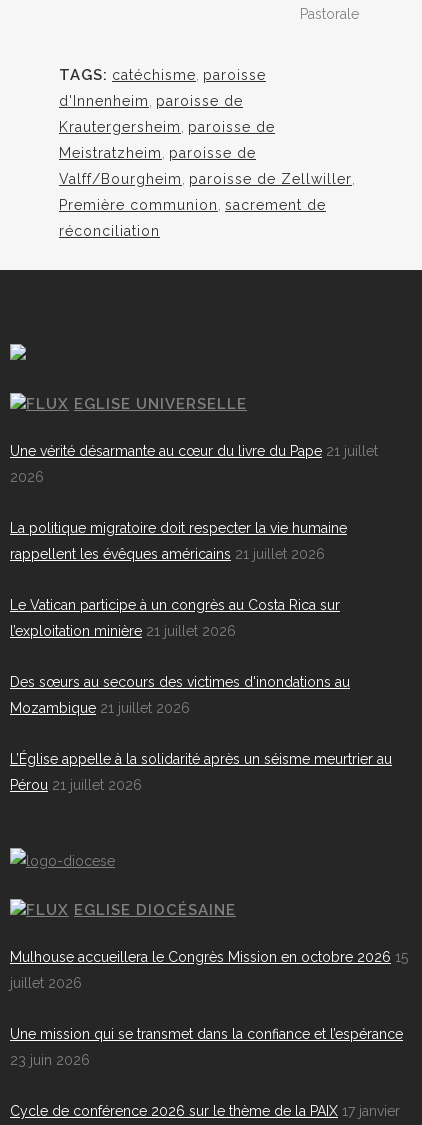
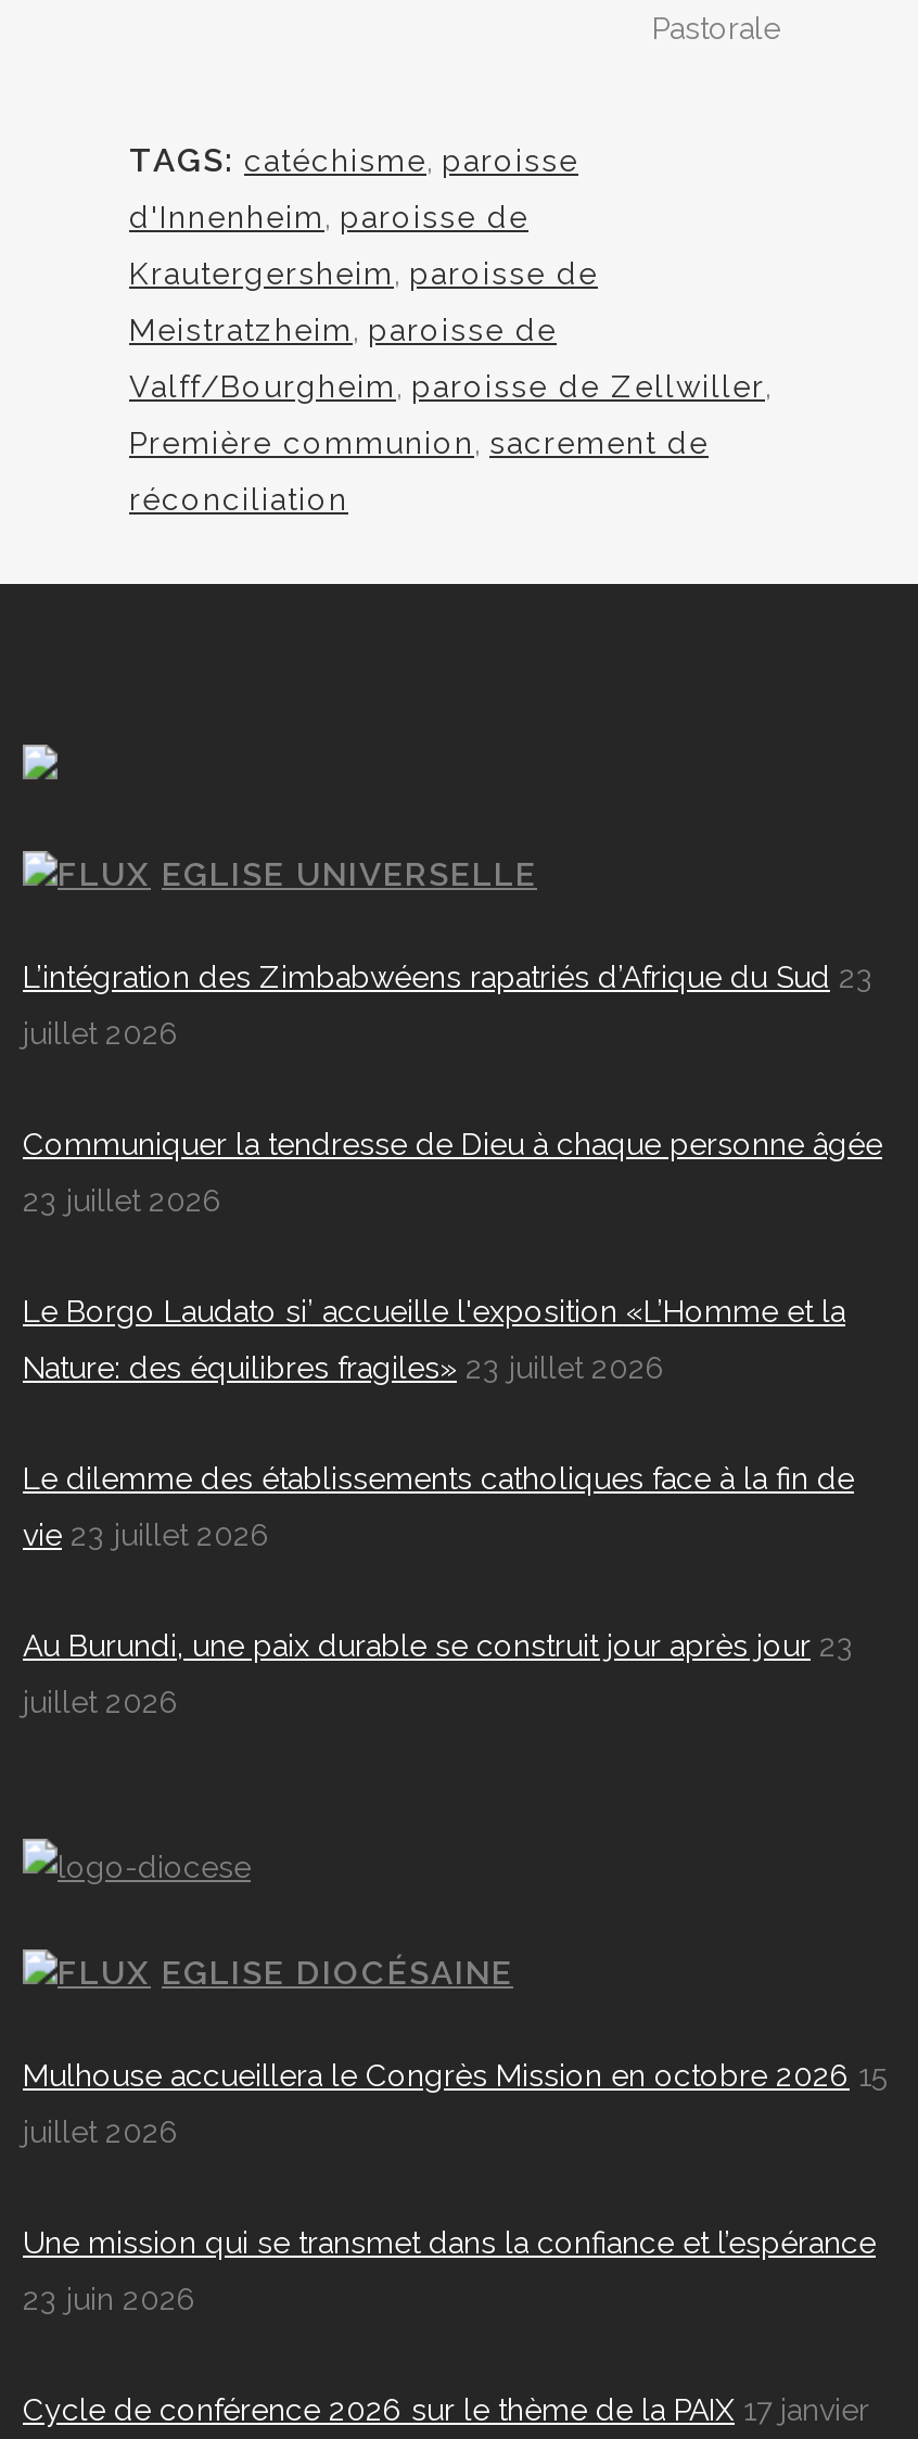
[10,443,378,459] Une vérité désarmante au cœur du livre du Pape 21 juillet -> [23,960,874,994] L’intégration des Zimbabwéens rapatriés d’Afrique du Sud 23
[10,469,44,485] 2026 -> [23,1016,179,1051] juillet 2026
[10,520,347,536] La politique migratoire doit respecter la vie humaine -> [23,1127,882,1161] Communiquer la tendresse de Dieu à chaque personne âgée
[10,546,325,562] rappellent les évêques américains 21 juillet 2026 -> [23,1183,222,1218] 23 juillet 2026
[10,597,340,613] Le Vatican participe à un congrès au Costa Rica sur -> [23,1294,845,1329] Le Borgo Laudato si’ accueille l'exposition «L’Homme et la
[10,623,236,639] l’exploitation minière 21 juillet 2026 -> [23,1350,665,1385] Nature: des équilibres fragiles» 23 juillet 2026
[10,674,350,690] Des sœurs au secours des victimes d'inondations au -> [23,1461,854,1496] Le dilemme des établissements catholiques face à la fin de
[10,700,190,716] Mozambique 21 juillet 2026 -> [23,1517,270,1552] vie 23 juillet 2026
[10,751,392,767] L’Église appelle à la solidarité après un séisme meurtrier au -> [23,1628,854,1663] Au Burundi, une paix durable se construit jour après jour 23
[10,777,142,793] Pérou 21 juillet 2026 -> [23,1685,179,1719] juillet 2026

